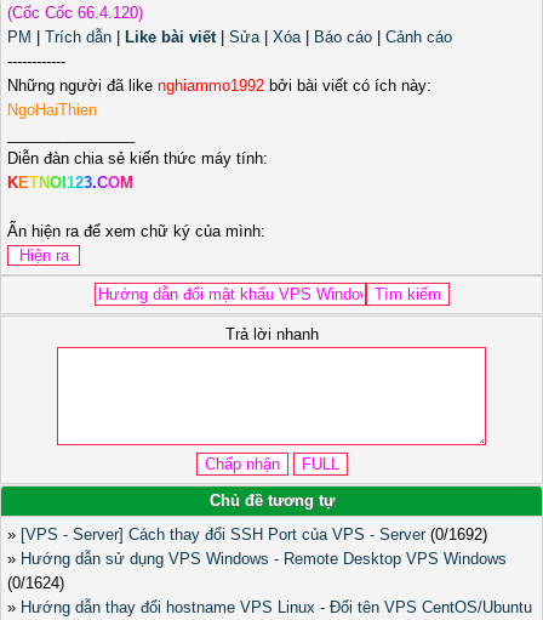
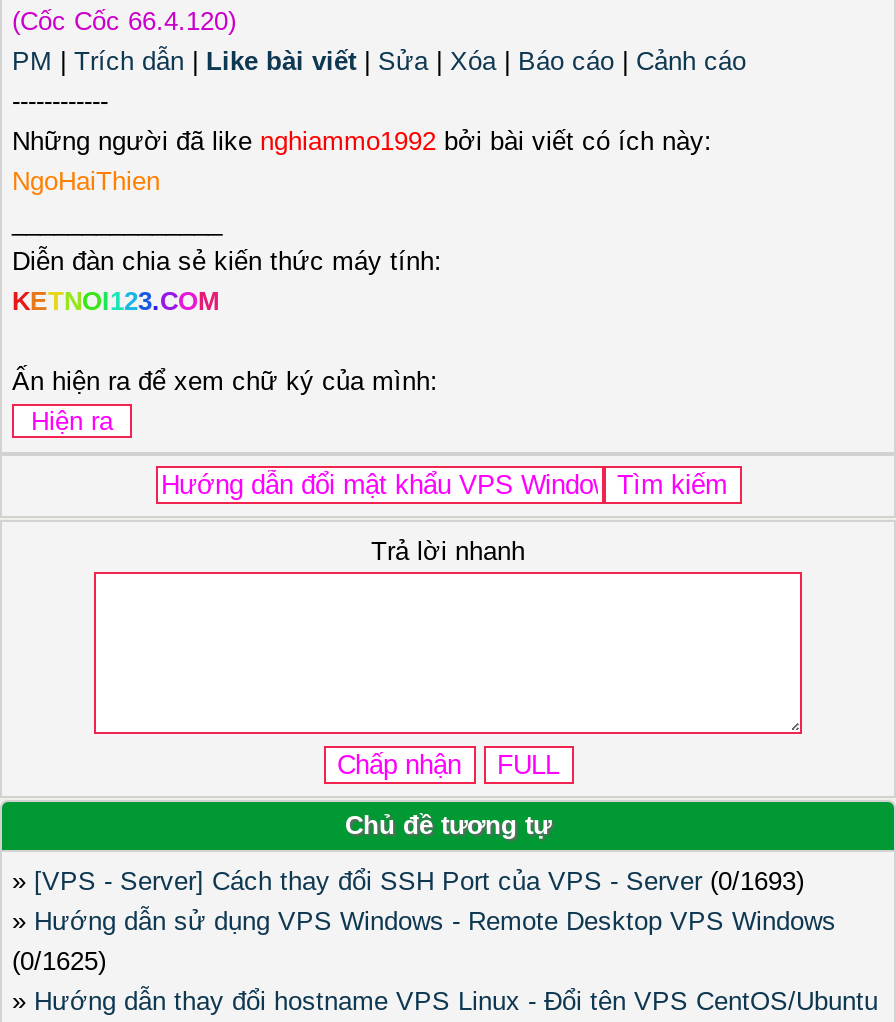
[7,525,487,544] » [VPS - Server] Cách thay đổi SSH Port của VPS - Server (0/1692) -> [12,866,804,896] » [VPS - Server] Cách thay đổi SSH Port của VPS - Server (0/1693)
[7,574,64,592] (0/1624) -> [12,946,106,976] (0/1625)

